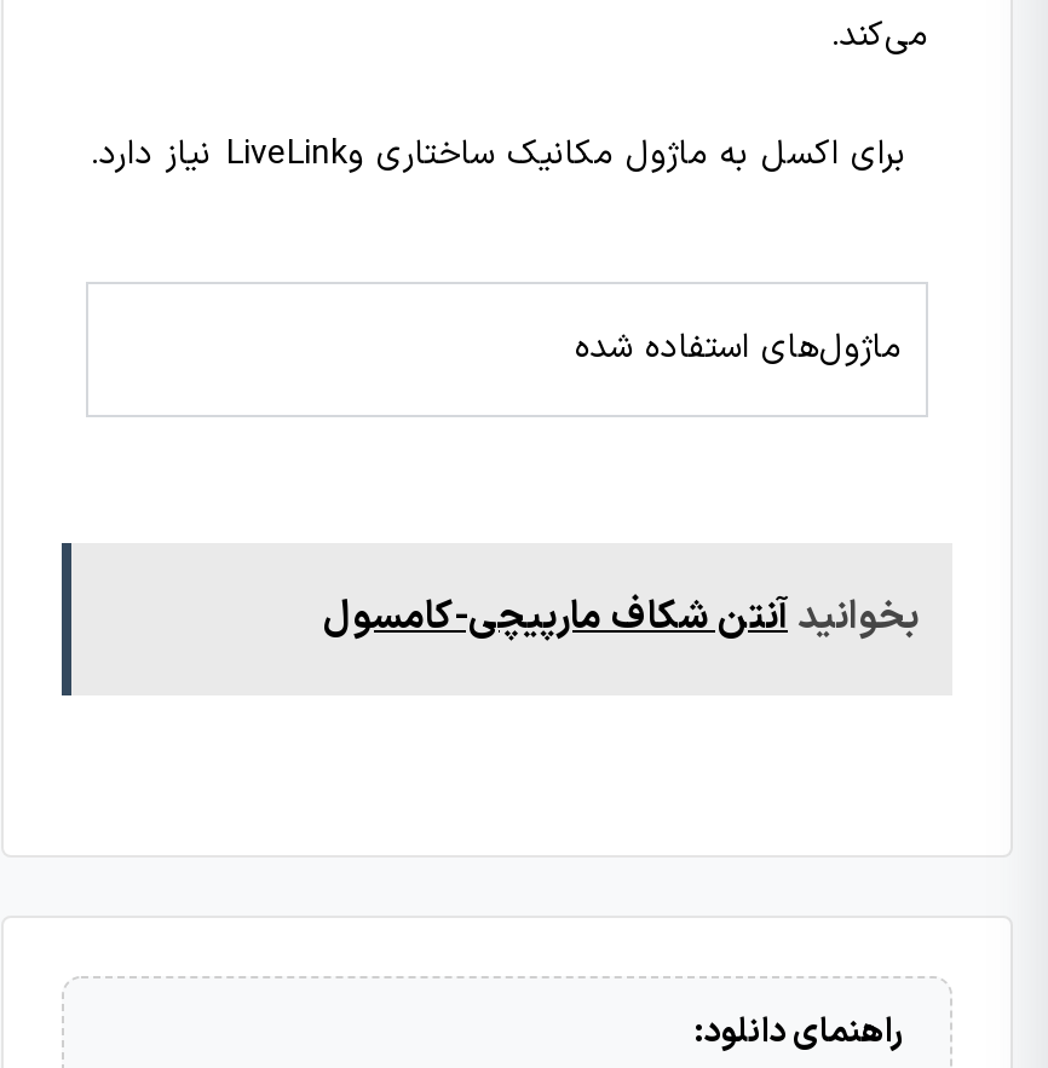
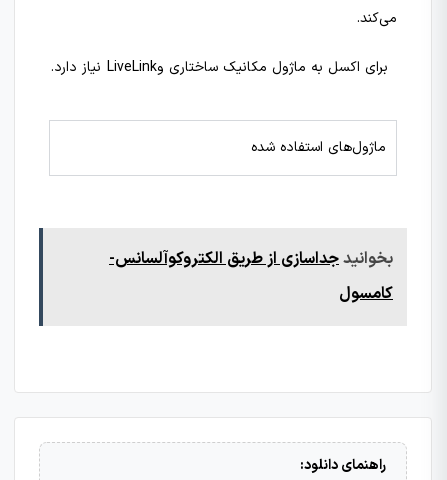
[323,590,919,648] بخوانید آنتن شکاف مارپیچی-کامسول -> [109,247,393,306] بخوانید جداسازی از طریق الکتروکوآلسانس- | کامسول

